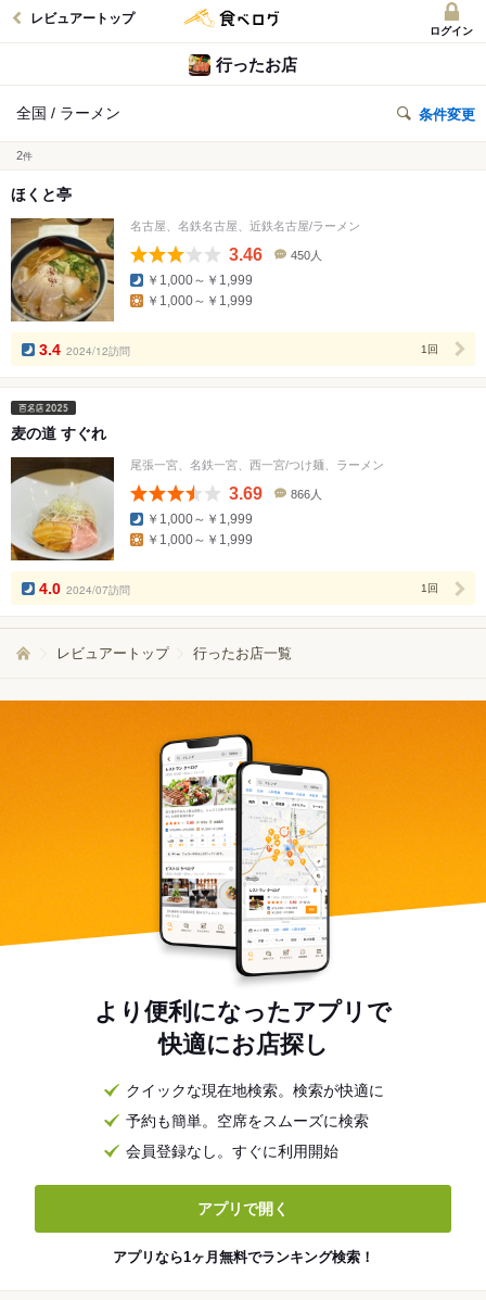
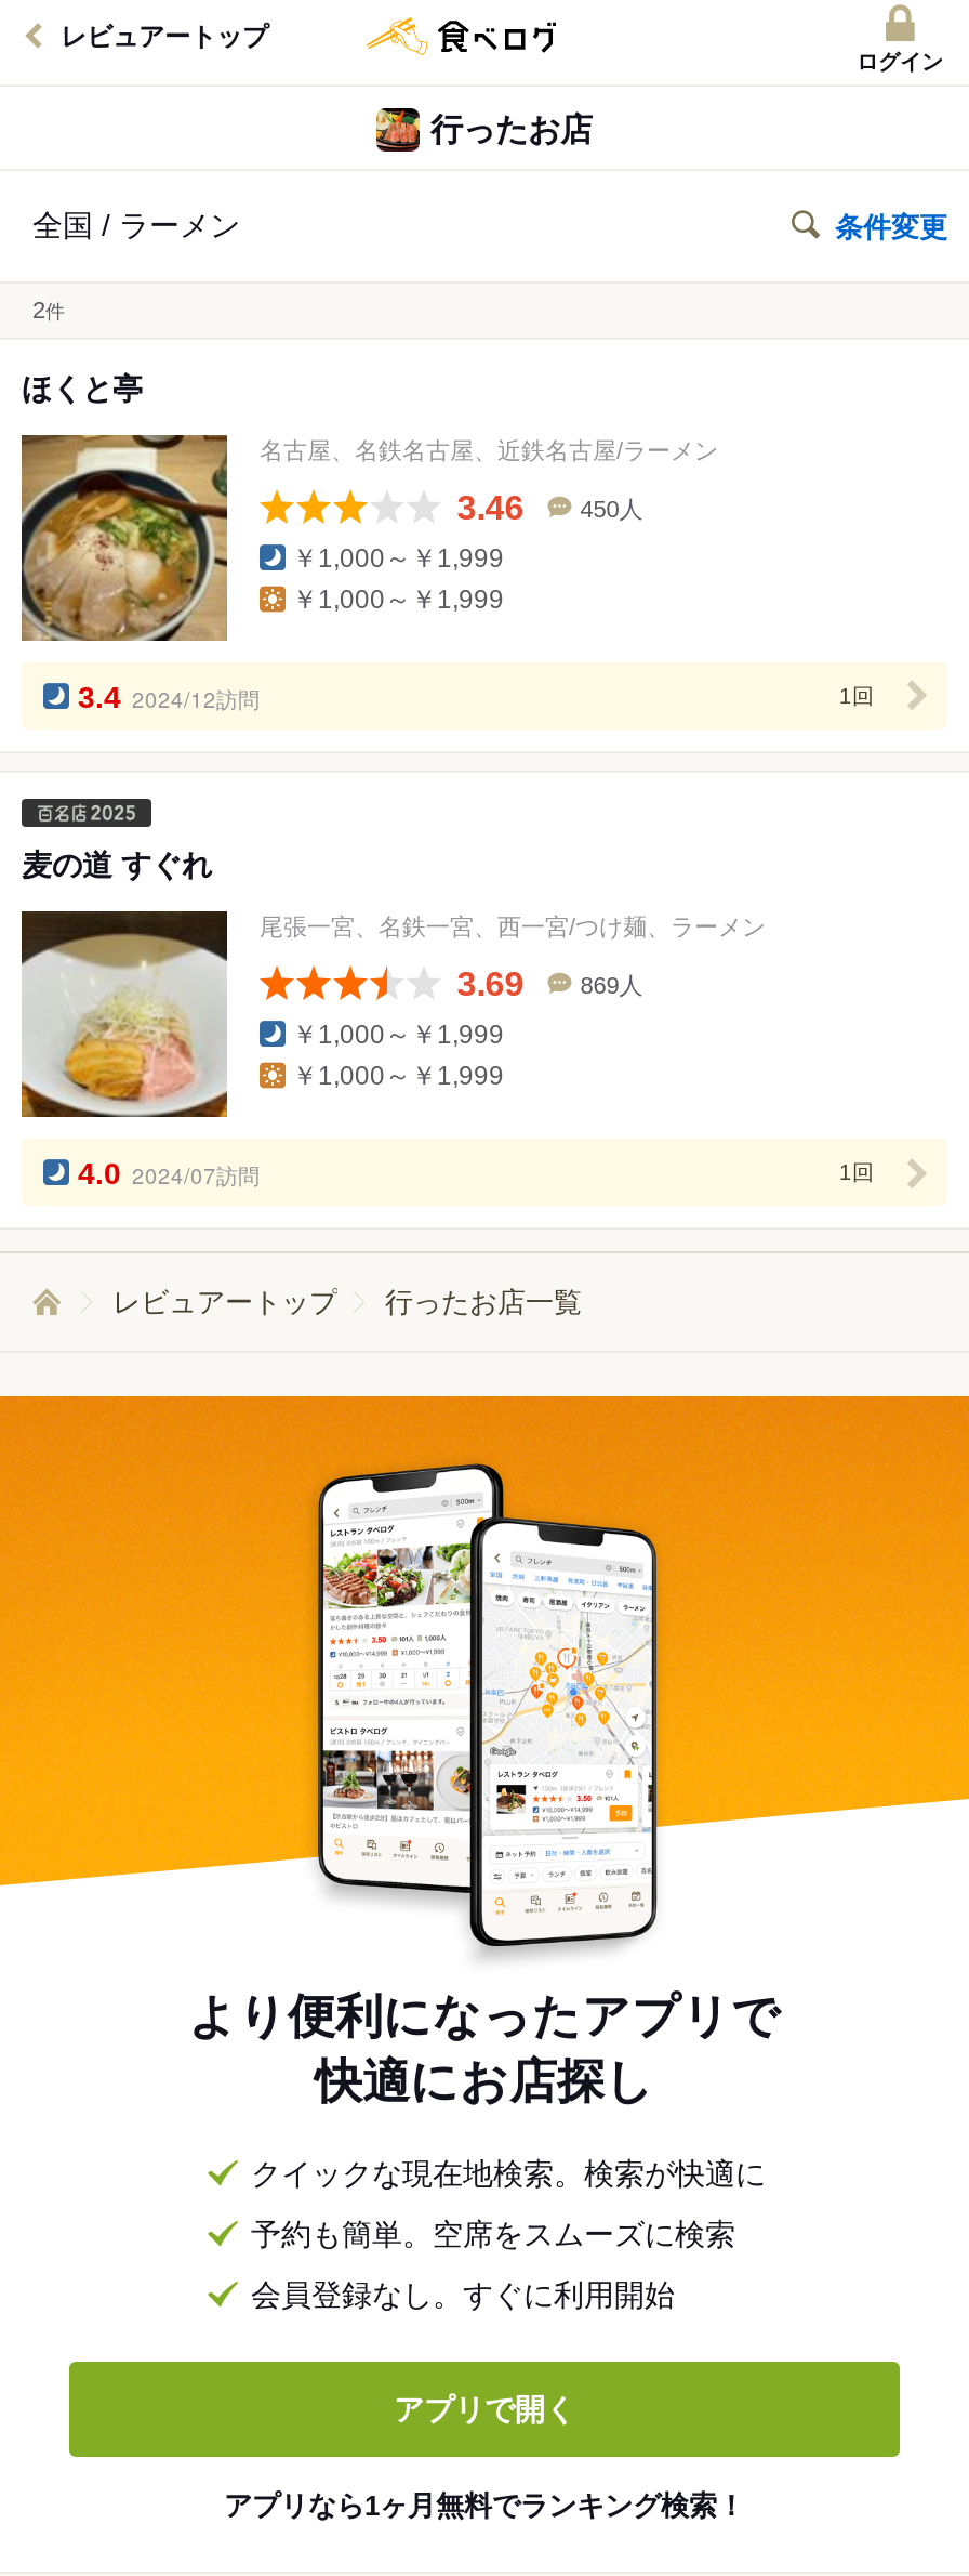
[291,488,322,501] 866人 -> [580,973,643,999] 869人

